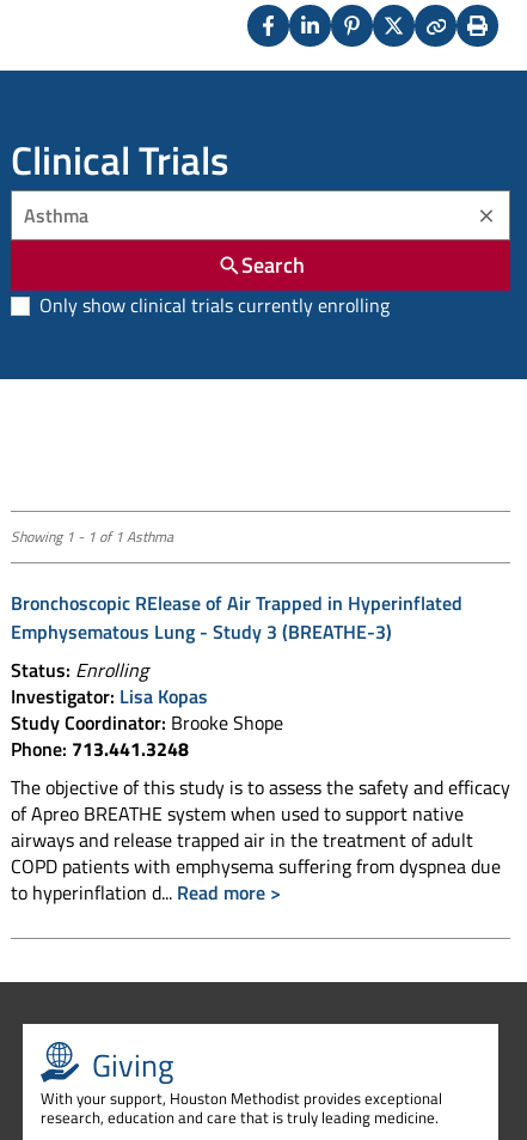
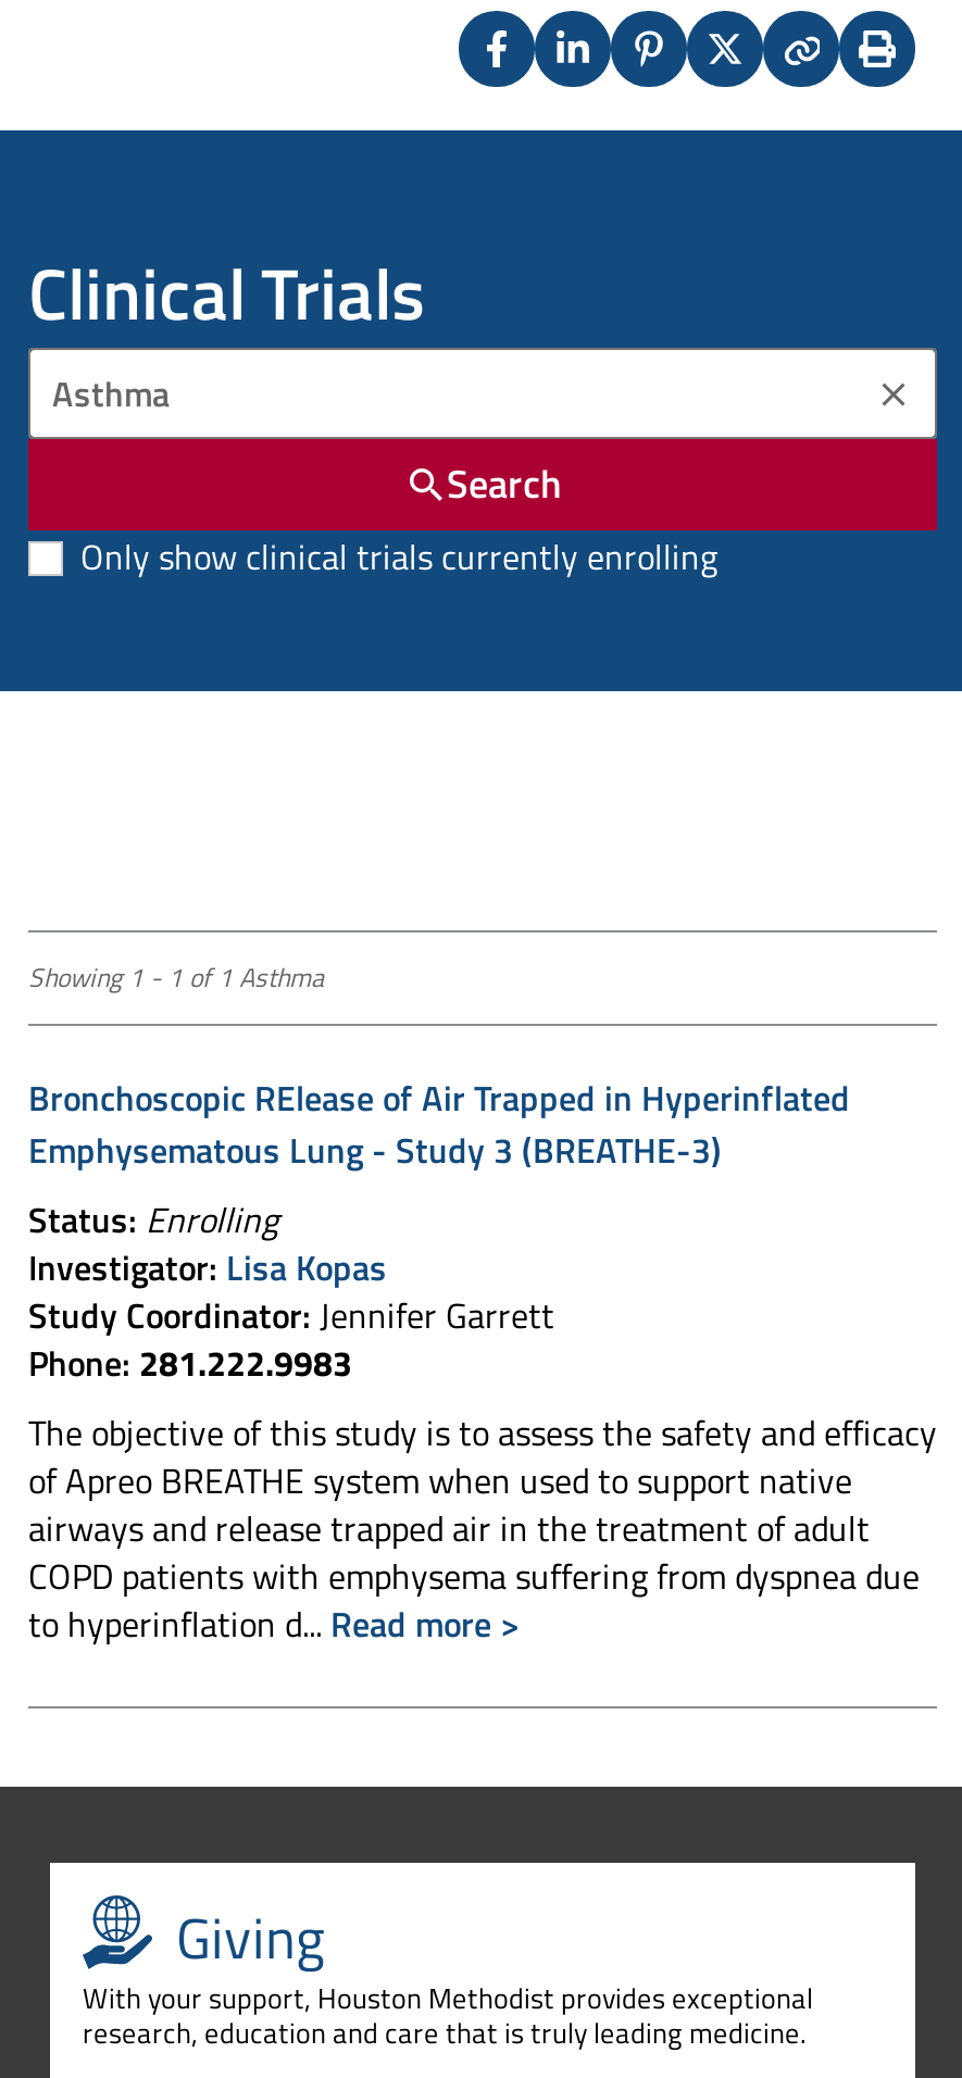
[11,708,283,737] Study Coordinator: Brooke Shope -> [28,1289,554,1341] Study Coordinator: Jennifer Garrett
[11,734,189,763] Phone: 713.441.3248 -> [28,1337,352,1389] Phone: 281.222.9983

